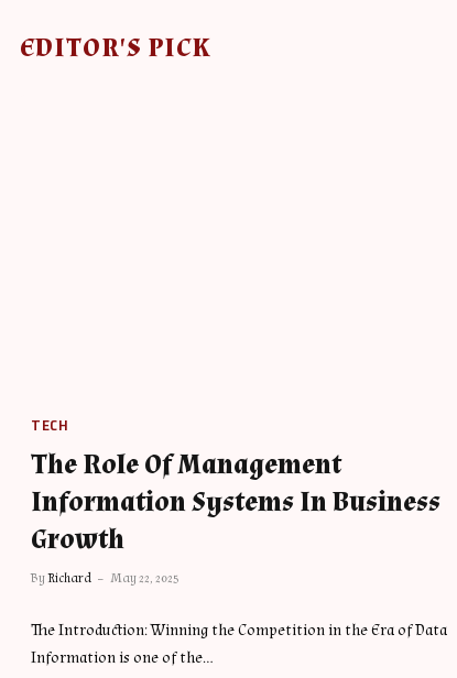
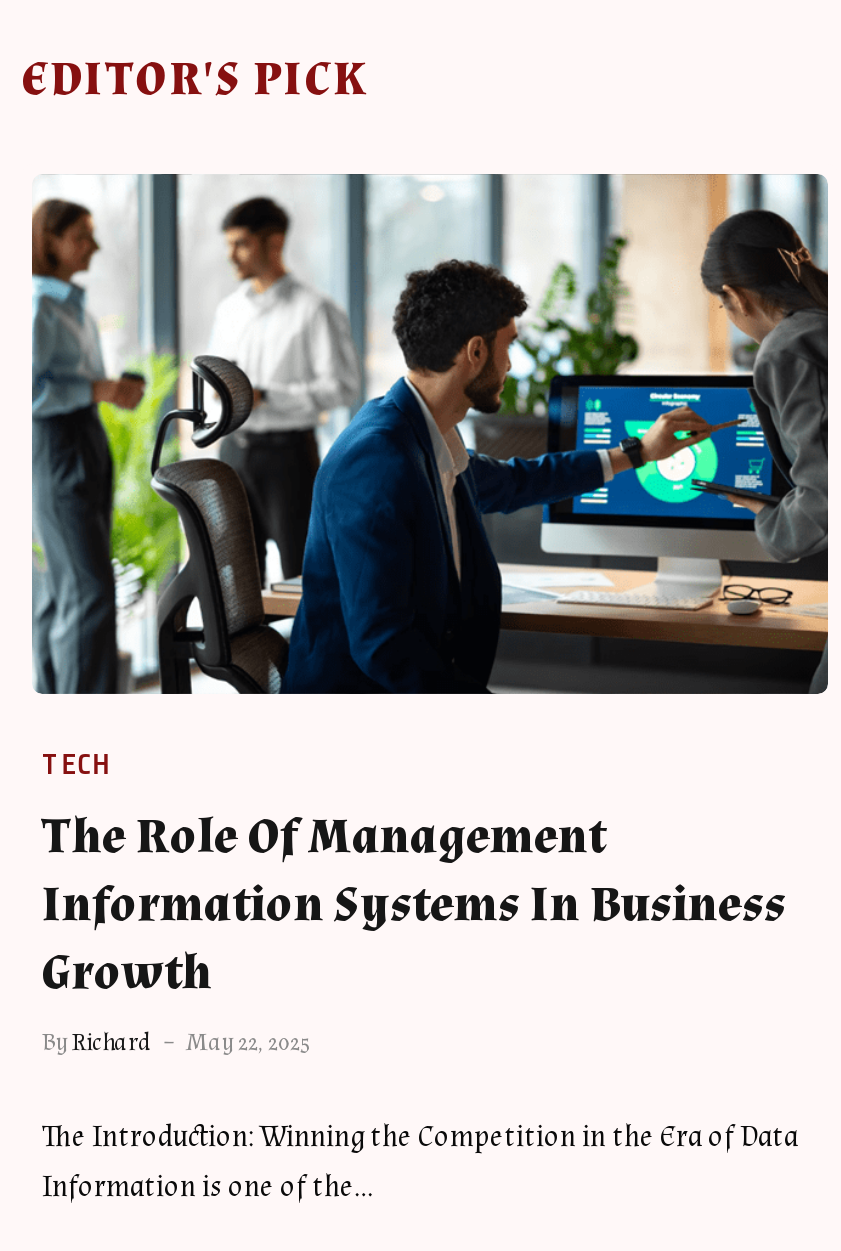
none -> [30,172,830,696] [image]

